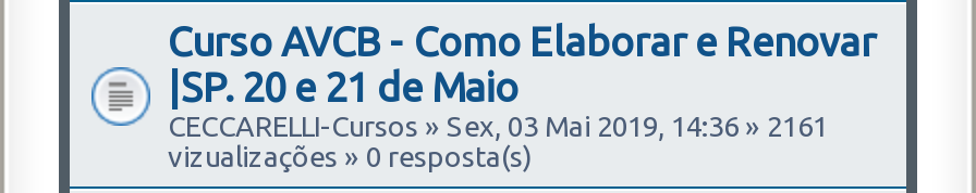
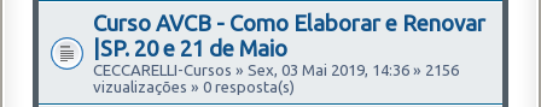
[168,110,828,140] CECCARELLI-Cursos » Sex, 03 Mai 2019, 14:36 » 2161 -> [93,61,459,78] CECCARELLI-Cursos » Sex, 03 Mai 2019, 14:36 » 2156

